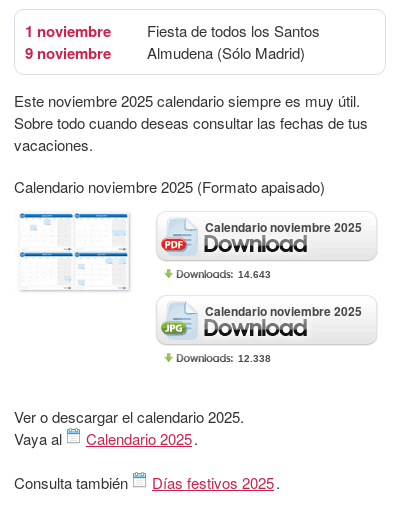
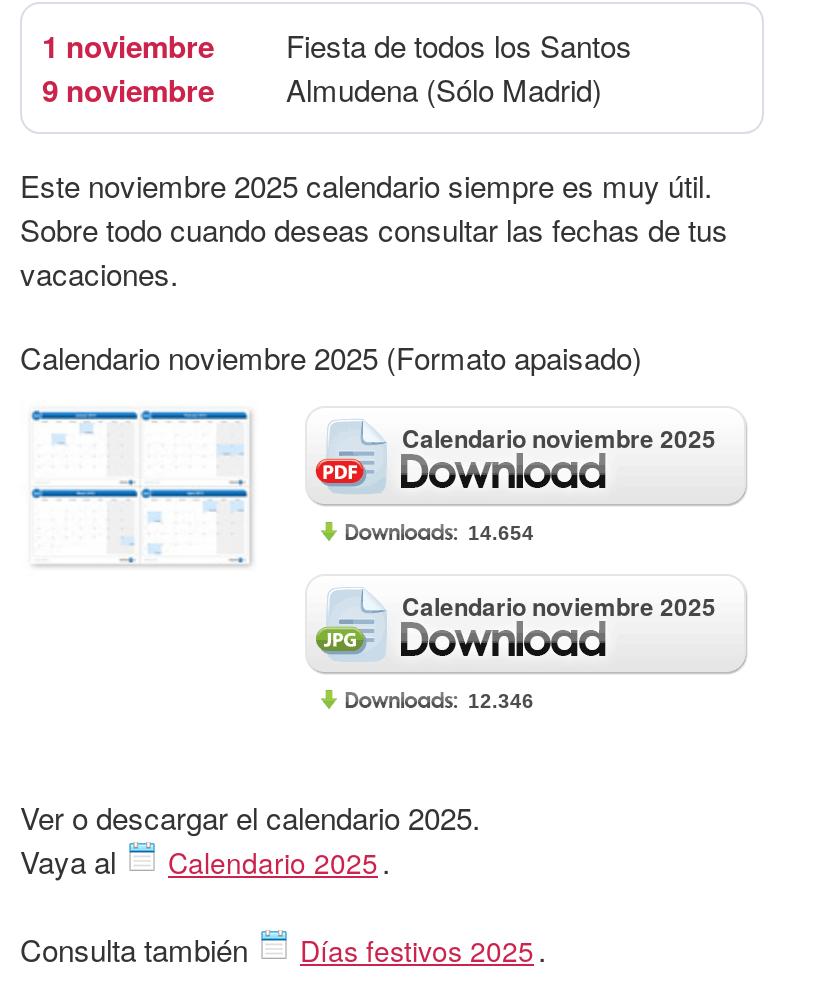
[238,268,271,279] 14.643 -> [468,521,534,543] 14.654
[238,352,271,363] 12.338 -> [468,689,534,711] 12.346

